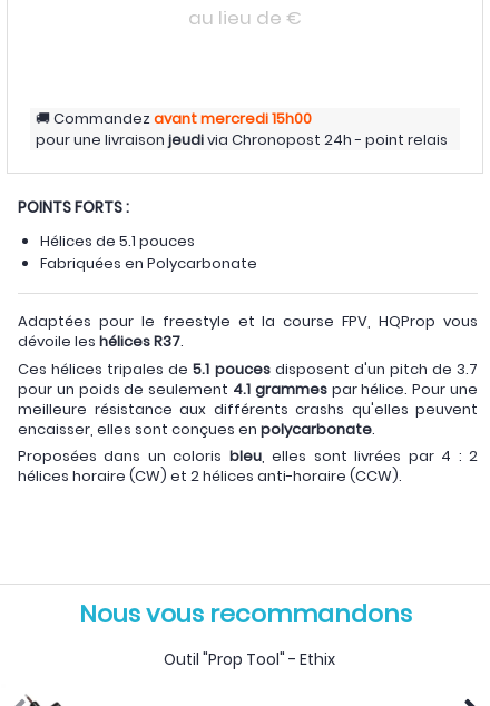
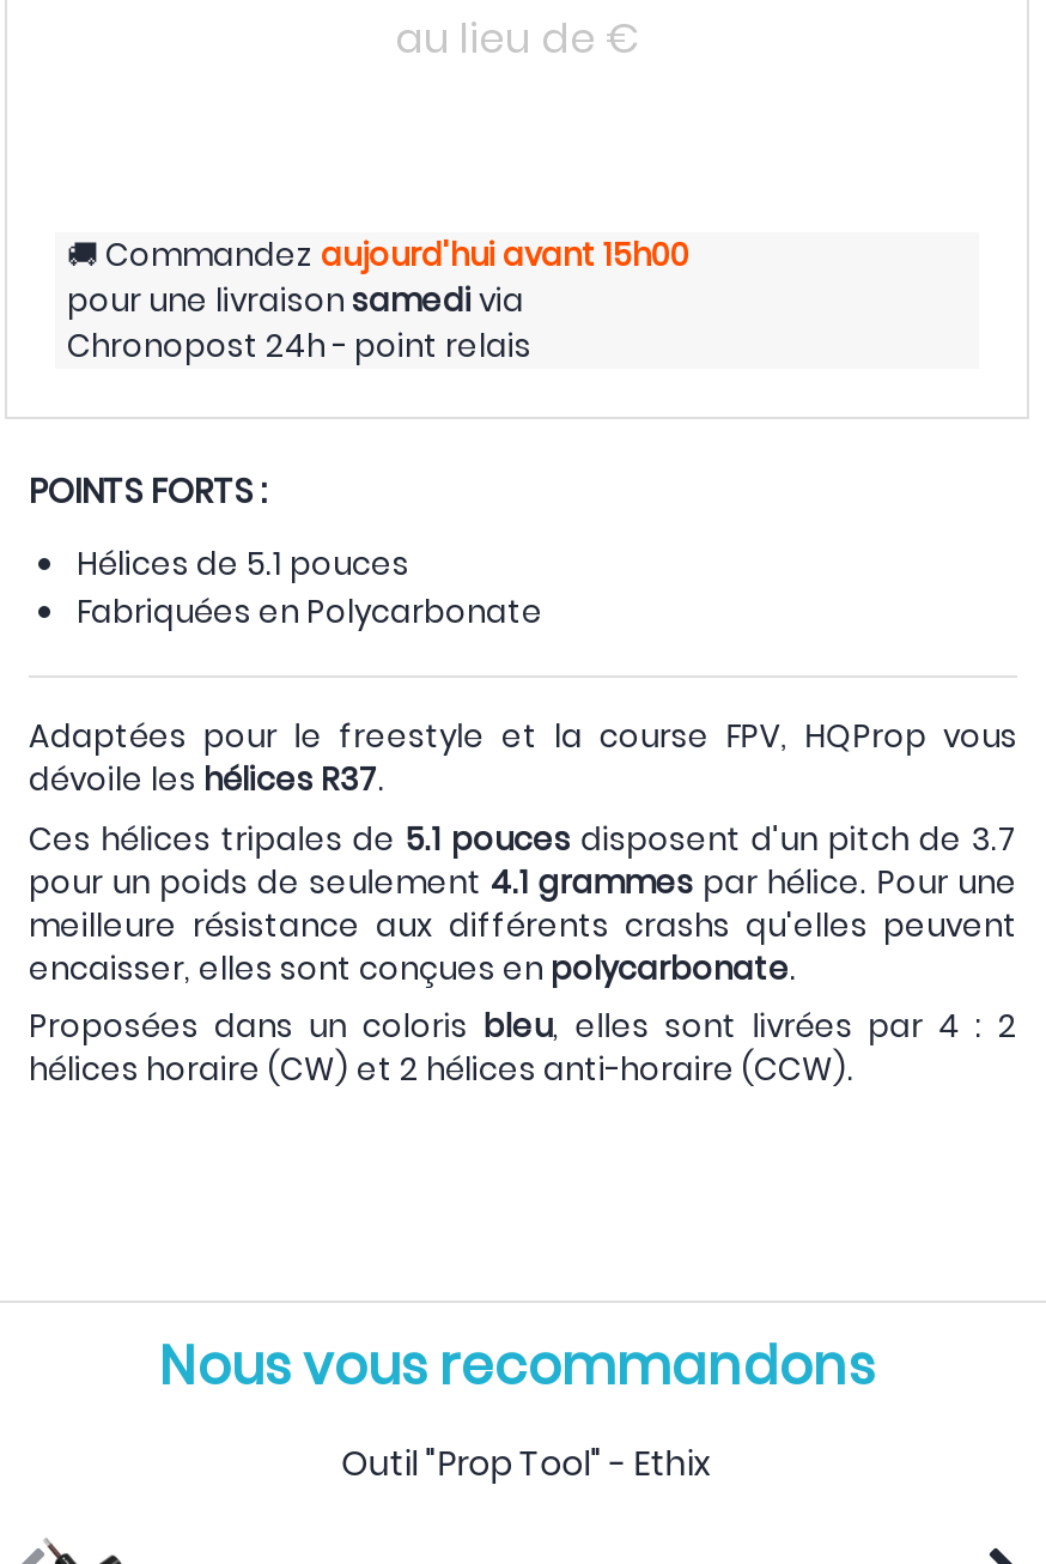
[36,108,448,150] Commandez avant mercredi 15h00 | pour une livraison jeudi via Chronopost 24h - point relais -> [67,232,689,369] Commandez aujourd'hui avant 15h00 | pour une livraison samedi via | Chronopost 24h - point relais

